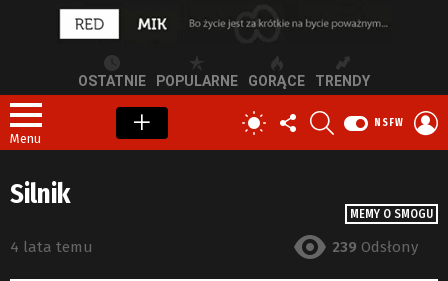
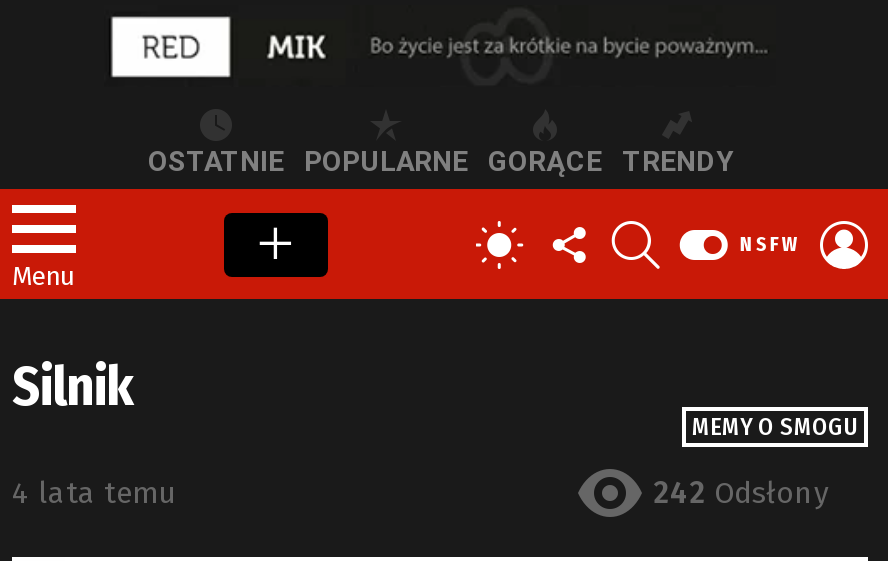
[332,238,418,256] 239 Odsłony -> [654,476,828,512] 242 Odsłony

